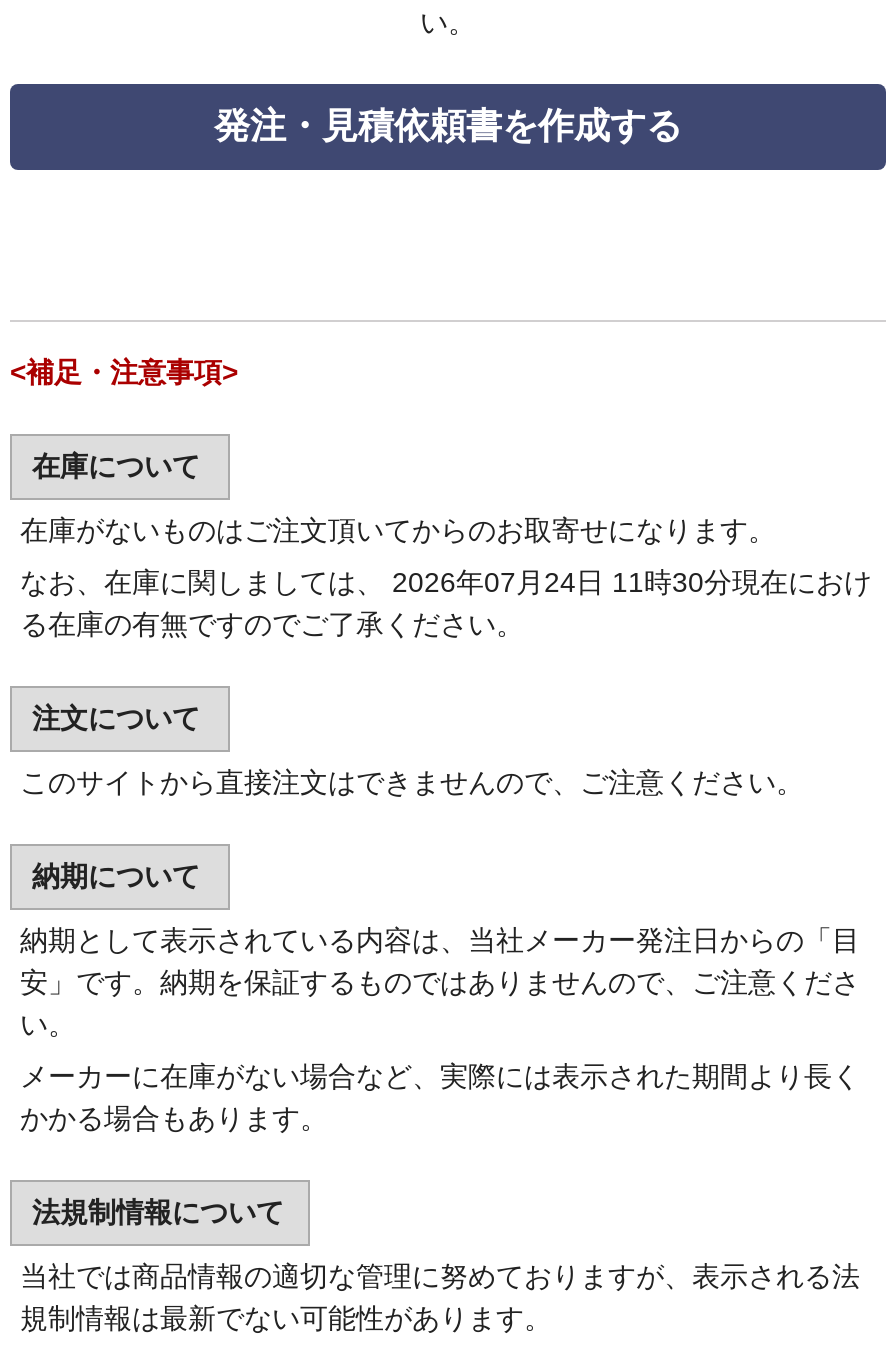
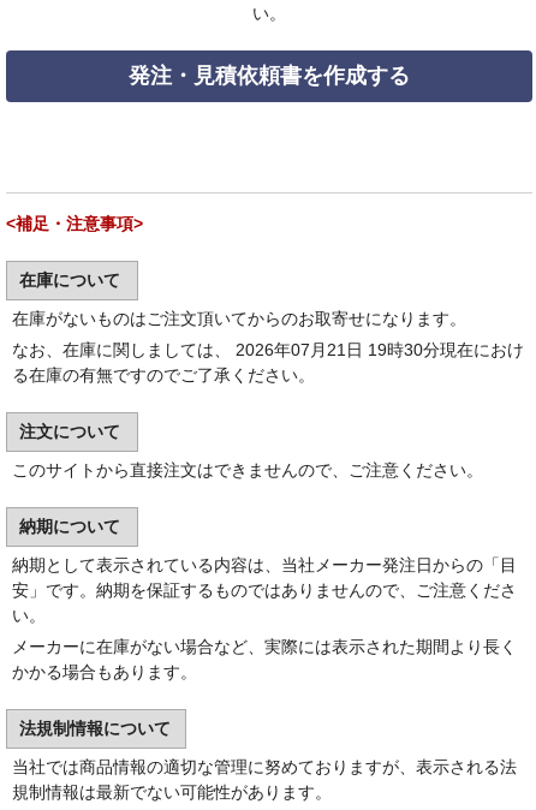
[20,567,872,599] なお、在庫に関しましては、 2026年07月24日 11時30分現在におけ -> [12,340,524,360] なお、在庫に関しましては、 2026年07月21日 19時30分現在におけ

